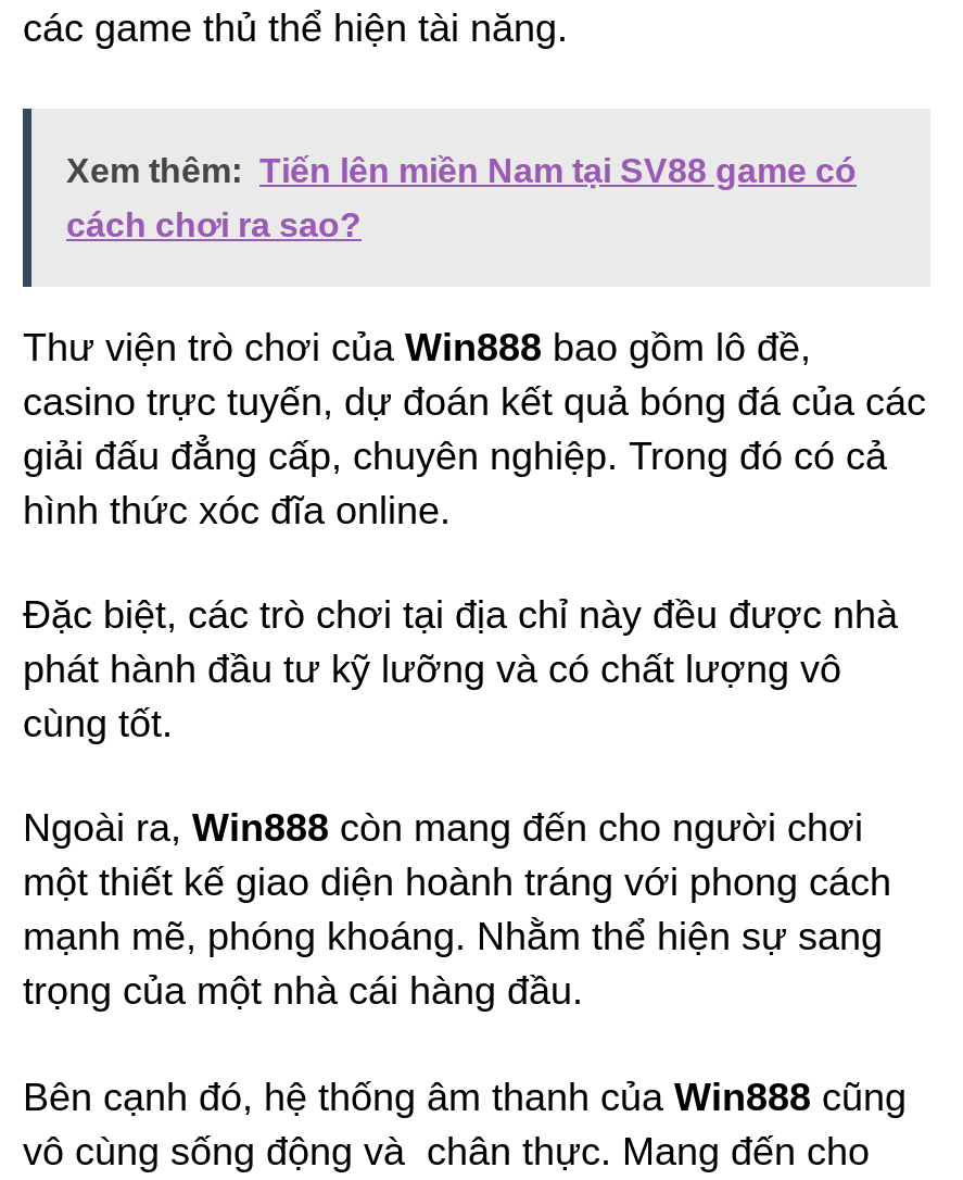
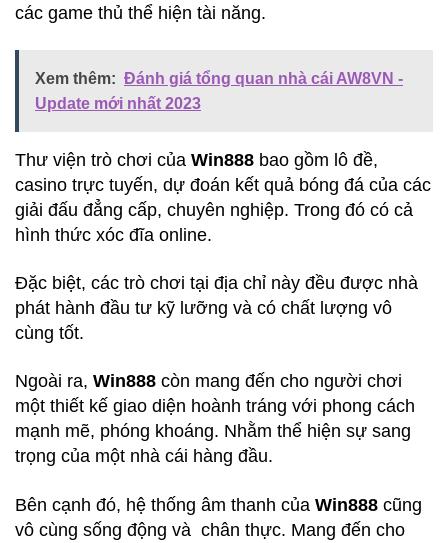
[66,151,857,188] Xem thêm: Tiến lên miền Nam tại SV88 game có -> [35,70,403,87] Xem thêm: Đánh giá tổng quan nhà cái AW8VN -
[66,206,362,243] cách chơi ra sao? -> [35,95,201,112] Update mới nhất 2023

